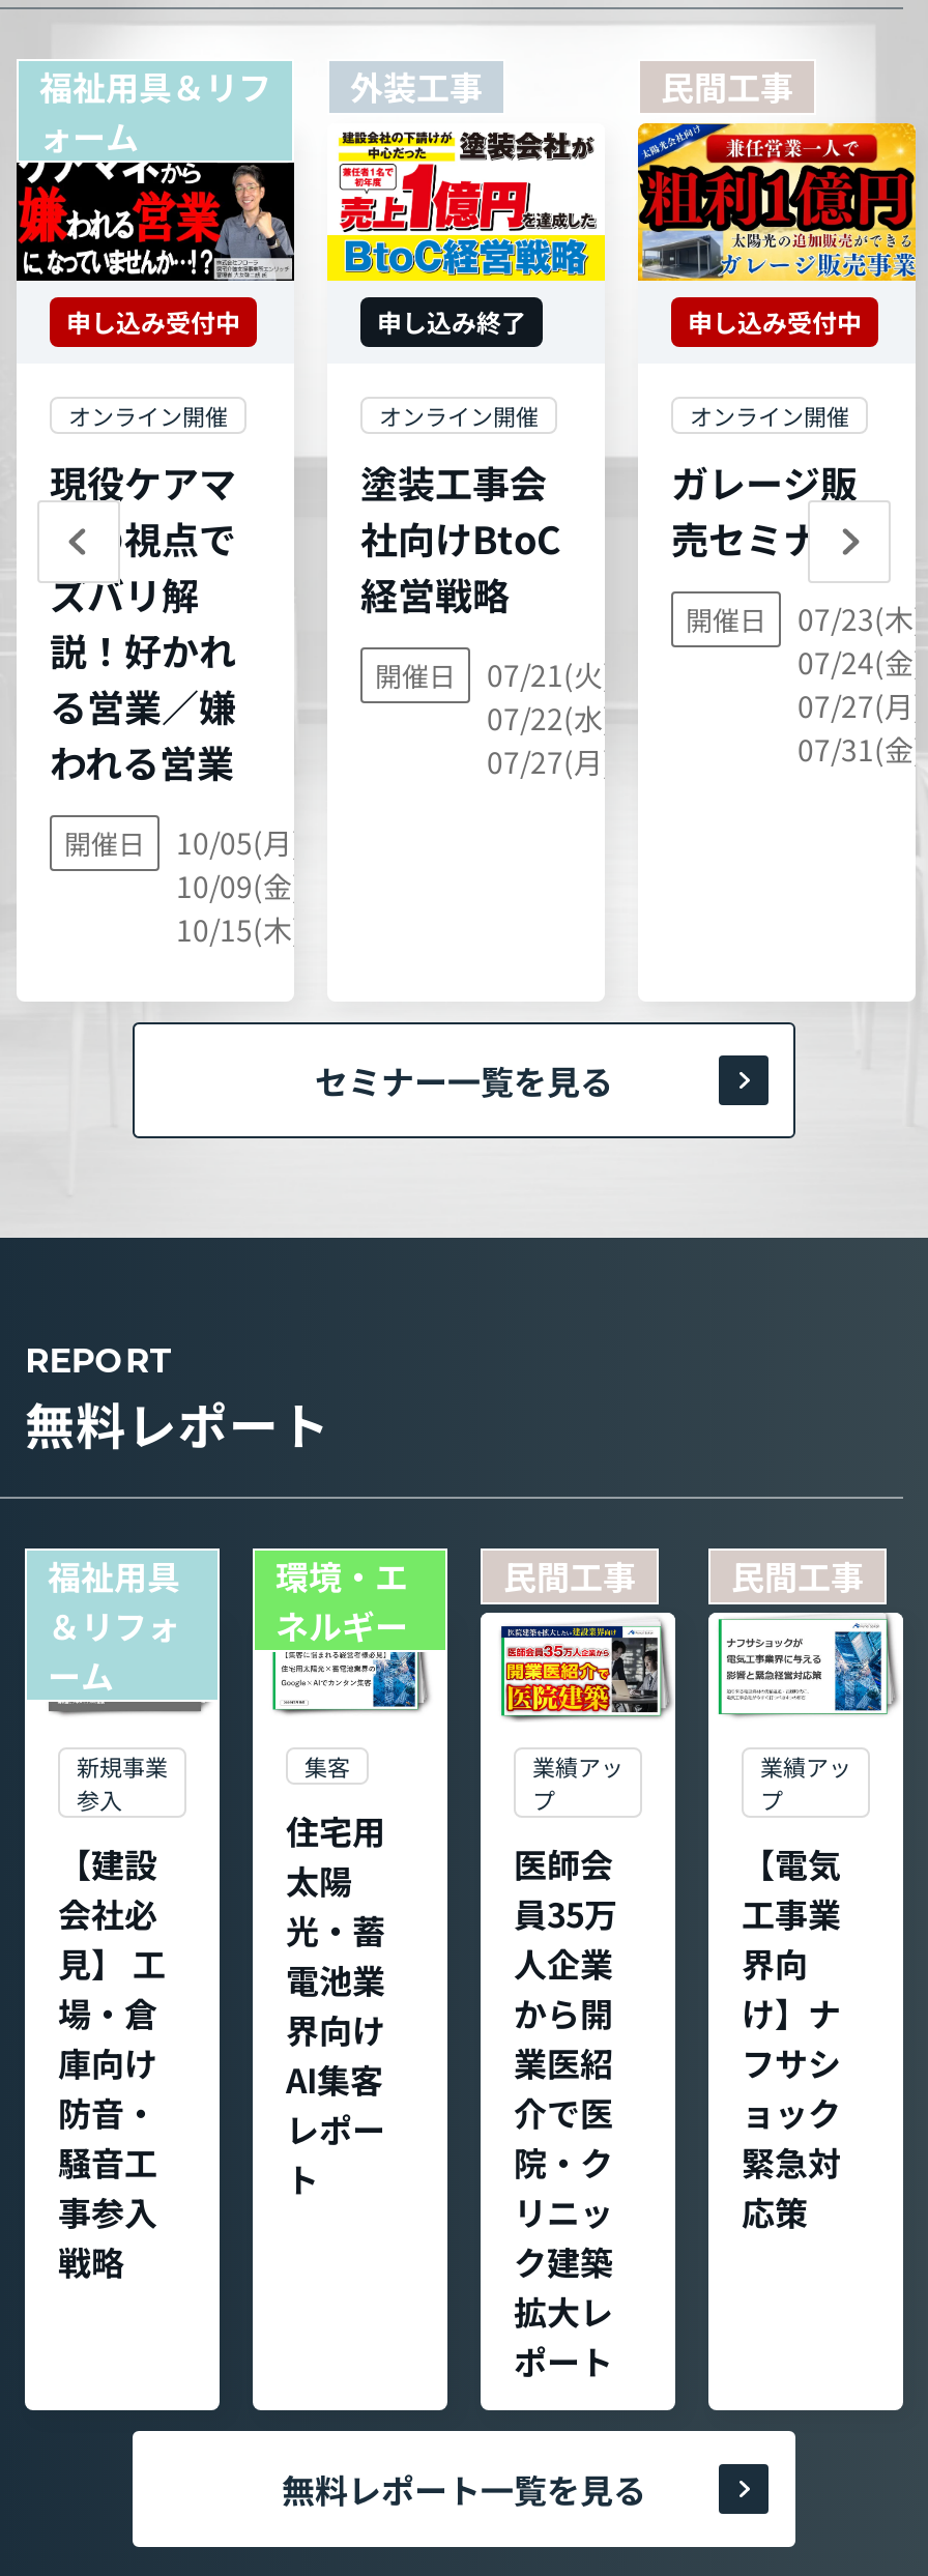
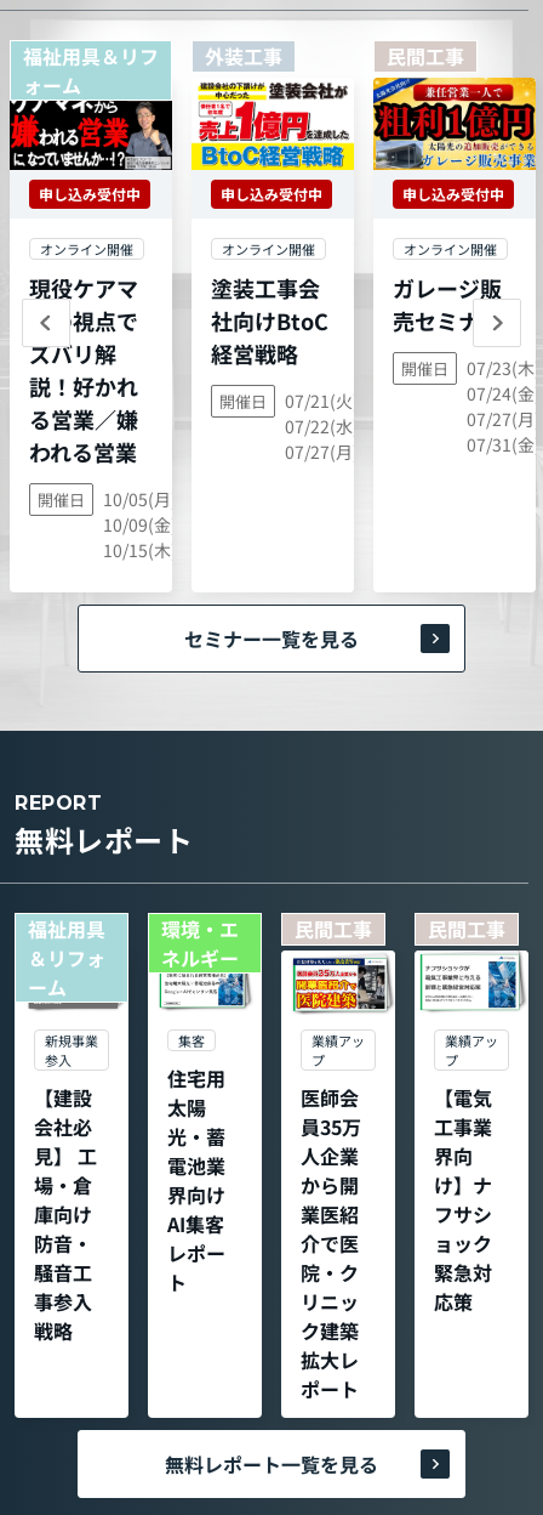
[377,303,526,338] 申し込み終了 -> [221,183,322,204] 申し込み受付中

